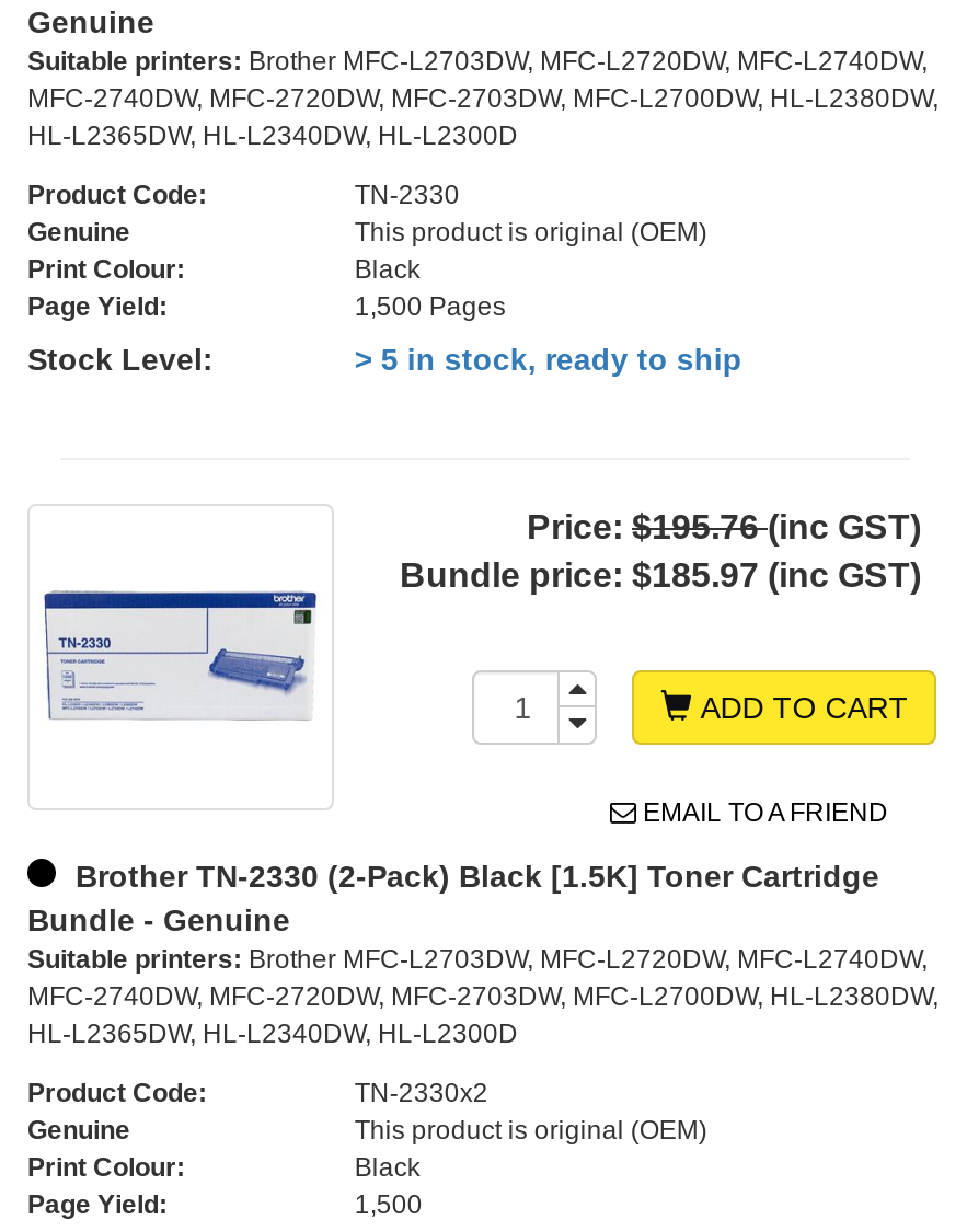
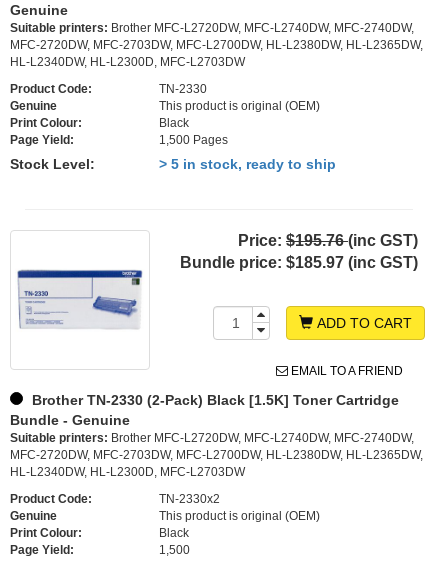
[27,46,939,152] Suitable printers: Brother MFC-L2703DW, MFC-L2720DW, MFC-L2740DW, | MFC-2740DW, MFC-2720DW, MFC-2703DW, MFC-L2700DW, HL-L2380DW, | HL-L2365DW, HL-L2340DW, HL-L2300D -> [10,21,423,69] Suitable printers: Brother MFC-L2720DW, MFC-L2740DW, MFC-2740DW, | MFC-2720DW, MFC-2703DW, MFC-L2700DW, HL-L2380DW, HL-L2365DW, | HL-L2340DW, HL-L2300D, MFC-L2703DW
[27,944,939,1050] Suitable printers: Brother MFC-L2703DW, MFC-L2720DW, MFC-L2740DW, | MFC-2740DW, MFC-2720DW, MFC-2703DW, MFC-L2700DW, HL-L2380DW, | HL-L2365DW, HL-L2340DW, HL-L2300D -> [10,431,423,479] Suitable printers: Brother MFC-L2720DW, MFC-L2740DW, MFC-2740DW, | MFC-2720DW, MFC-2703DW, MFC-L2700DW, HL-L2380DW, HL-L2365DW, | HL-L2340DW, HL-L2300D, MFC-L2703DW

